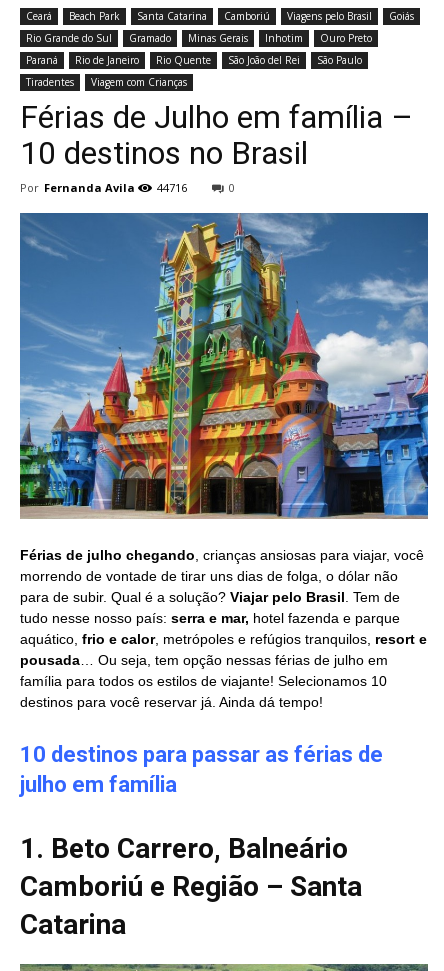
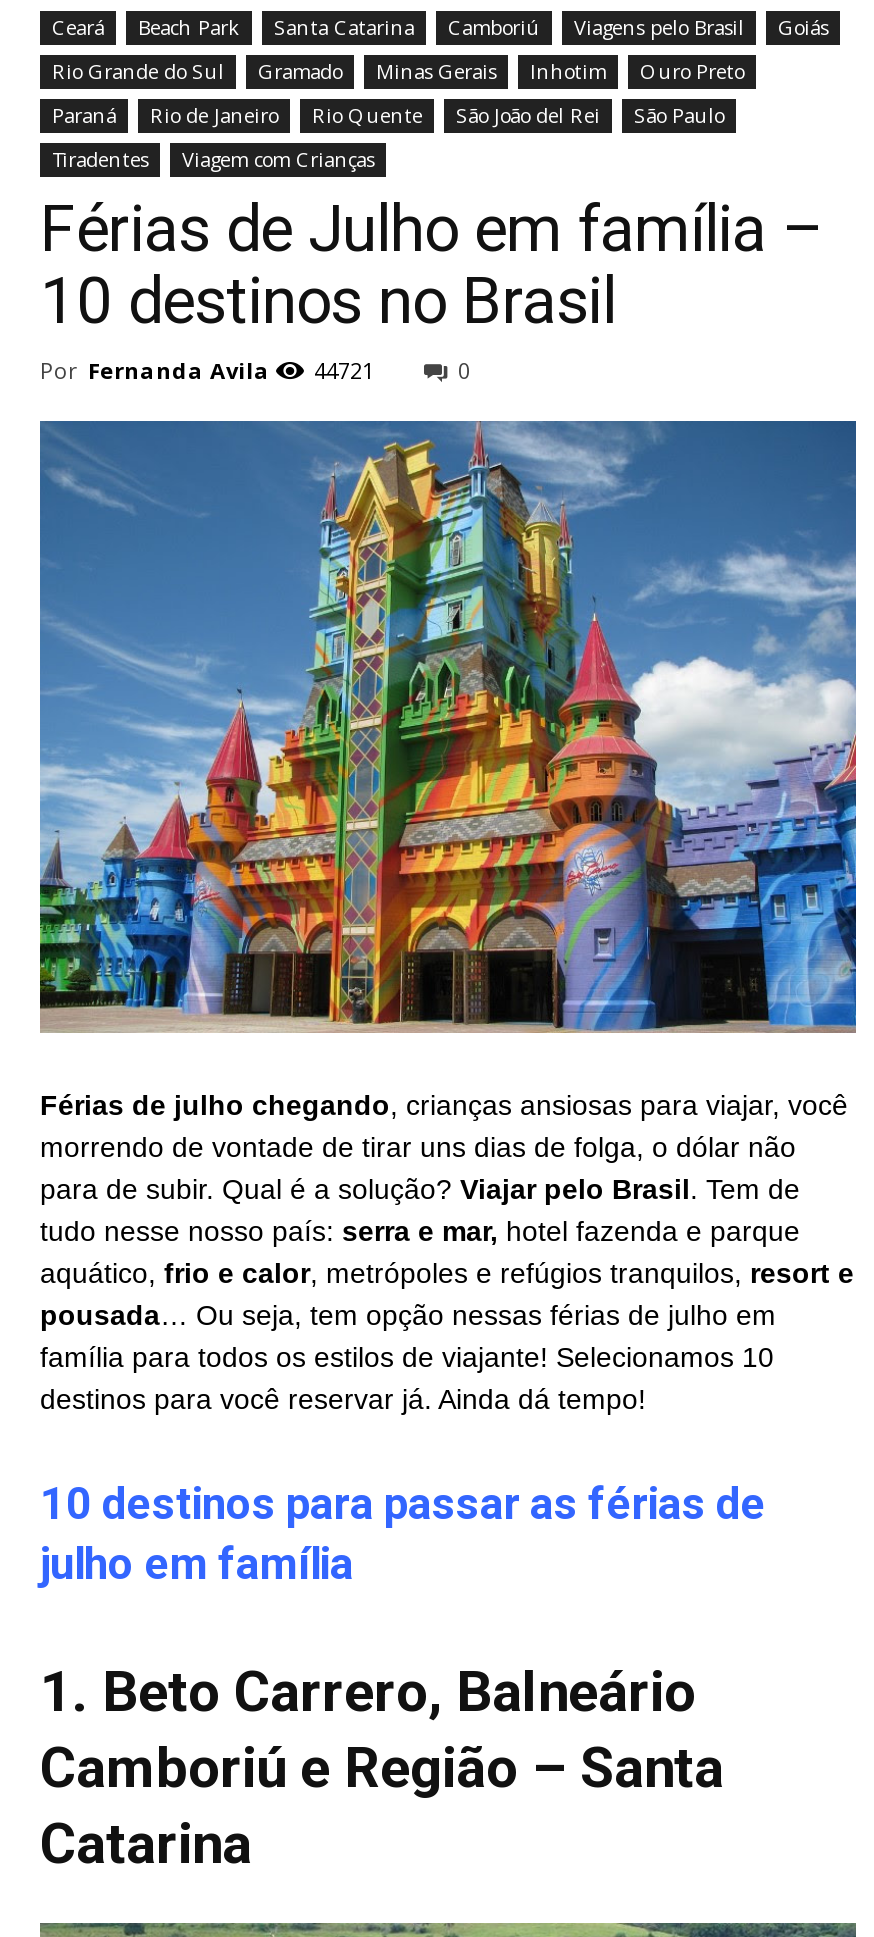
[157,180,187,195] 44716 -> [314,355,374,385] 44721

